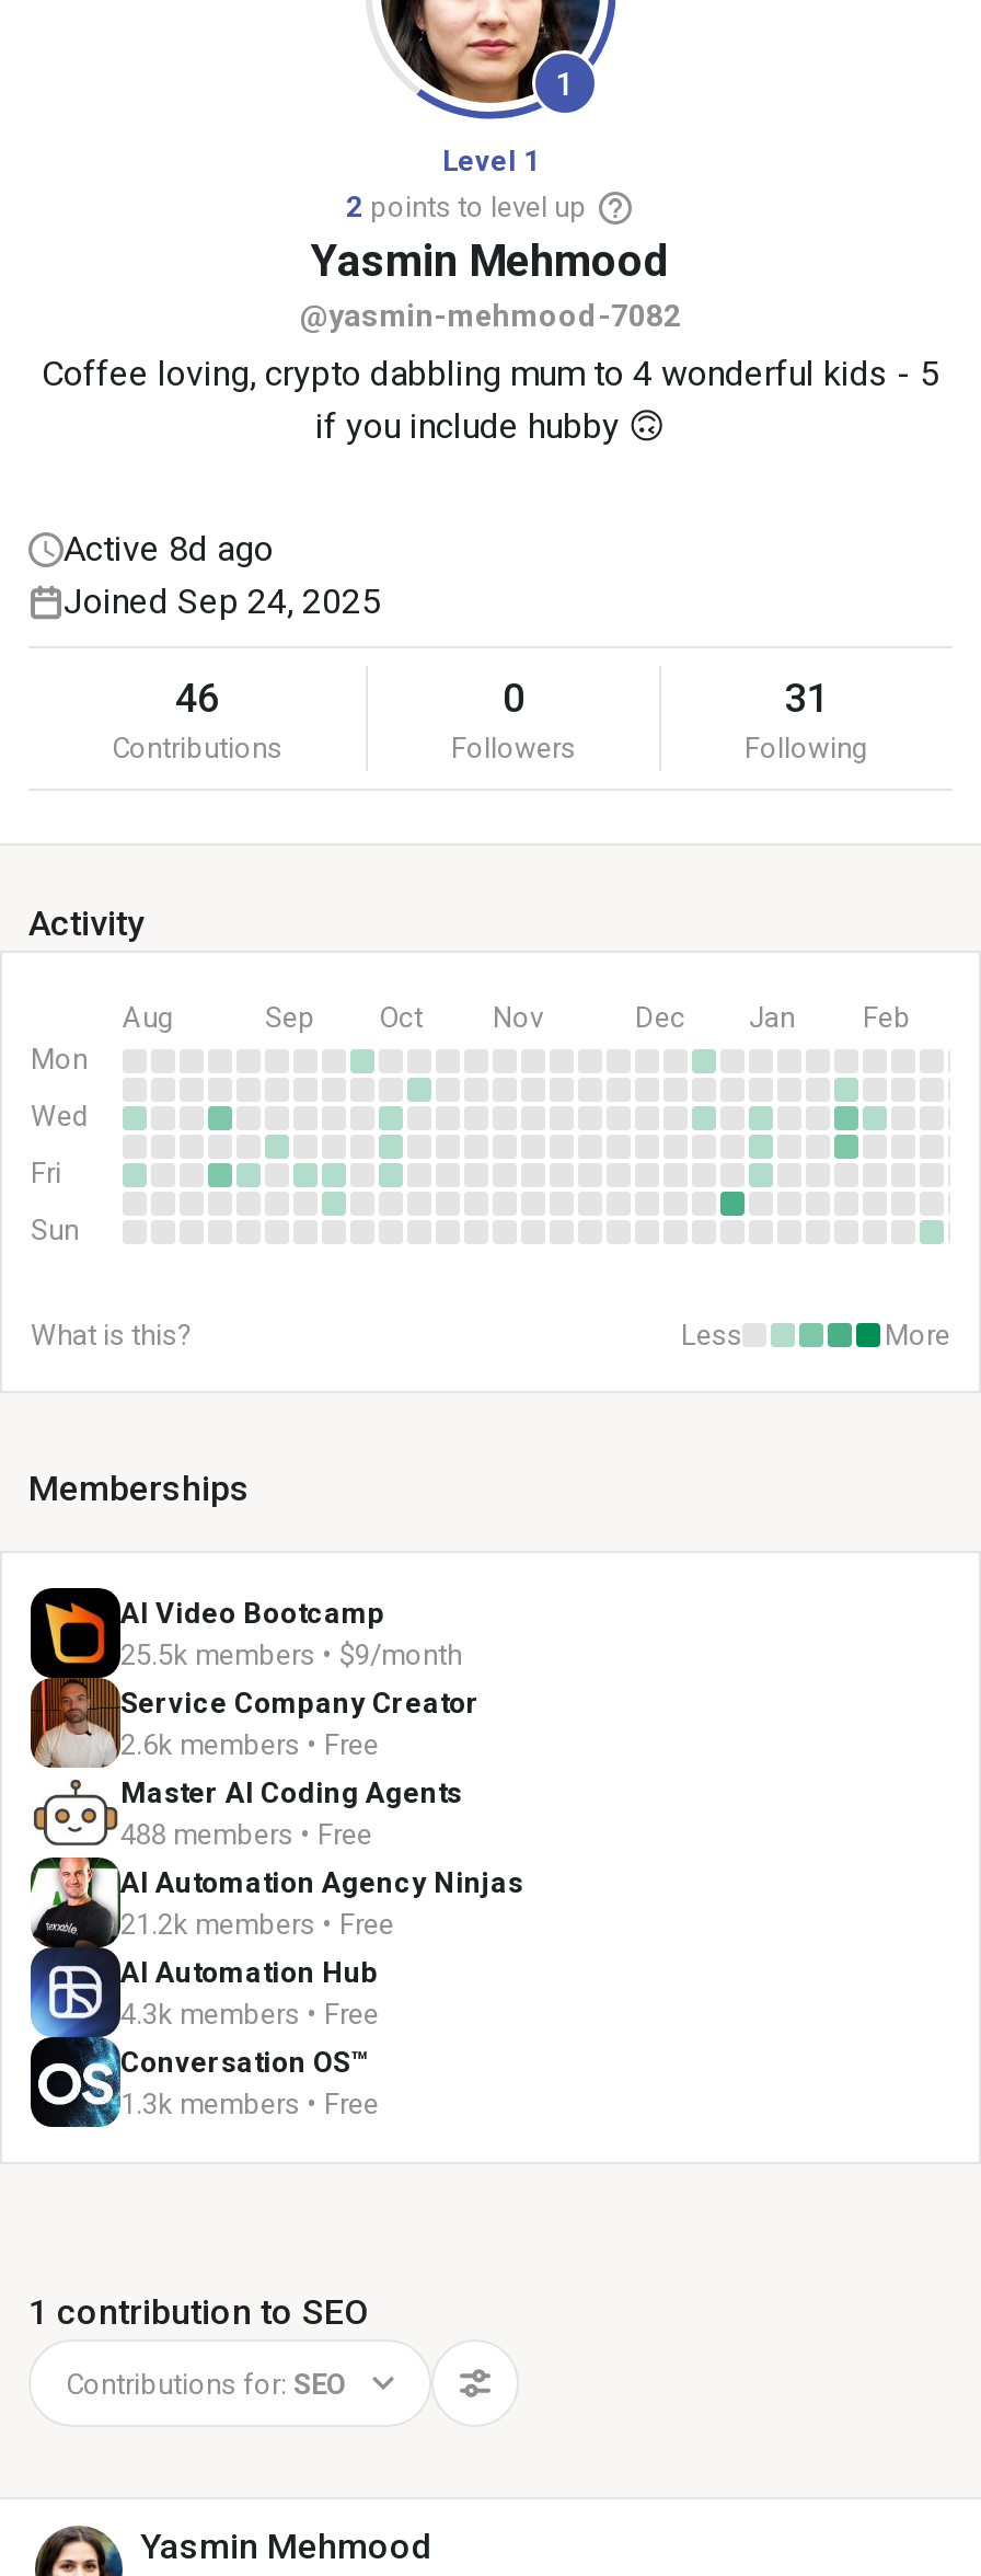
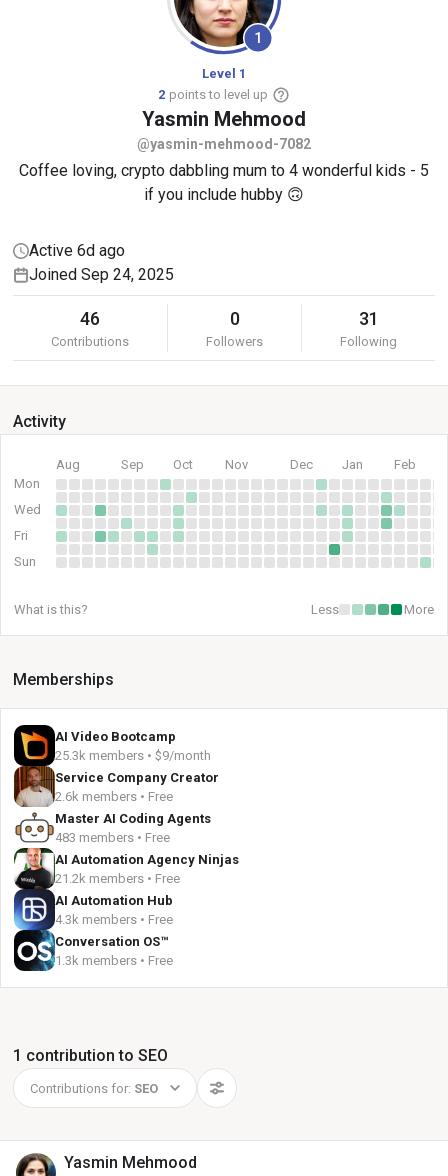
[64,528,274,570] Active 8d ago -> [29,241,125,260] Active 6d ago
[120,1638,462,1671] 25.5k members • $9/month -> [55,748,211,763] 25.3k members • $9/month
[120,1818,372,1851] 488 members • Free -> [55,830,170,845] 483 members • Free

